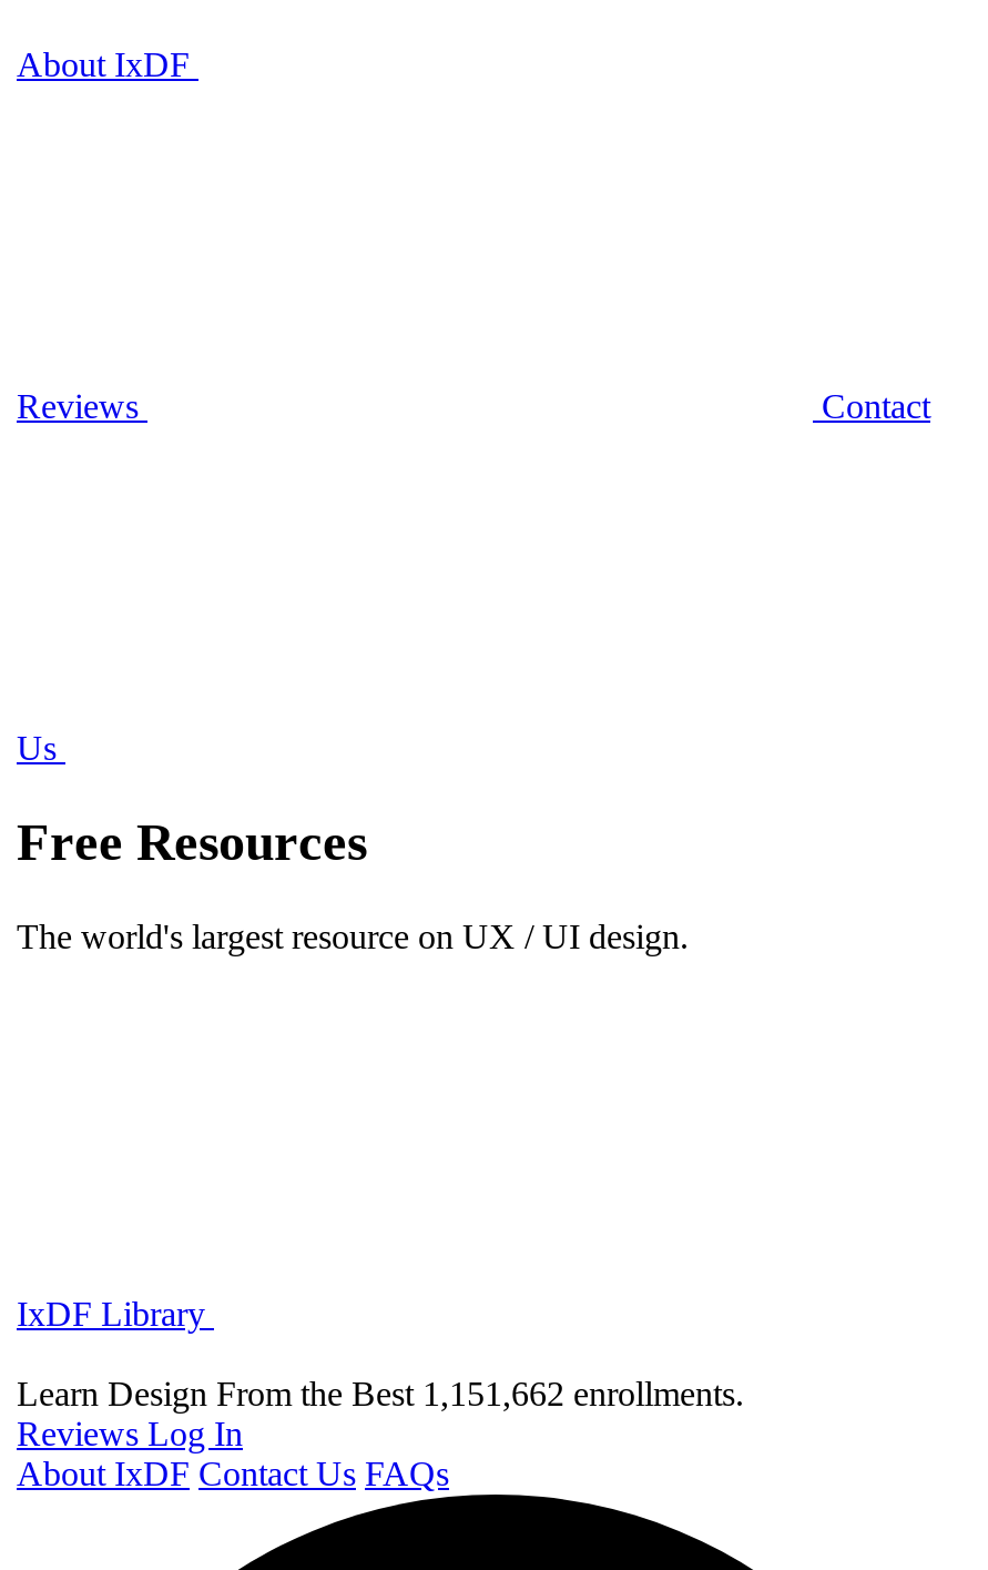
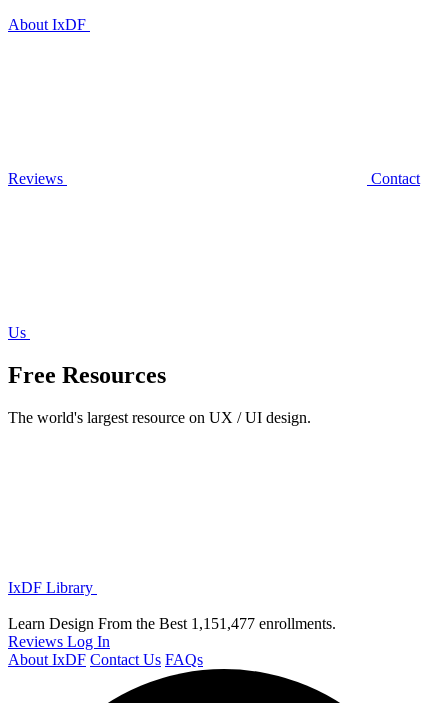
[17,1374,744,1412] Learn Design From the Best 1,151,662 enrollments. -> [8,615,336,632] Learn Design From the Best 1,151,477 enrollments.

